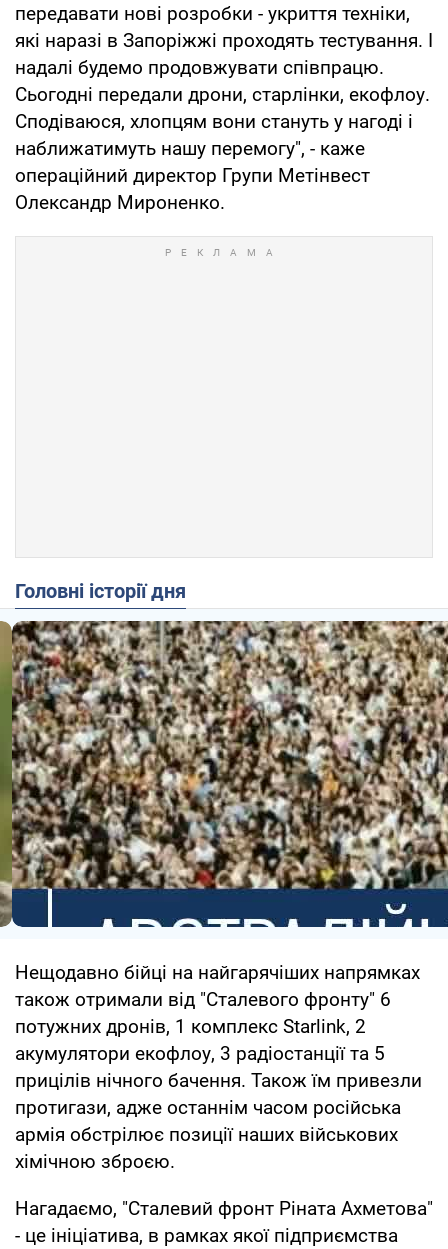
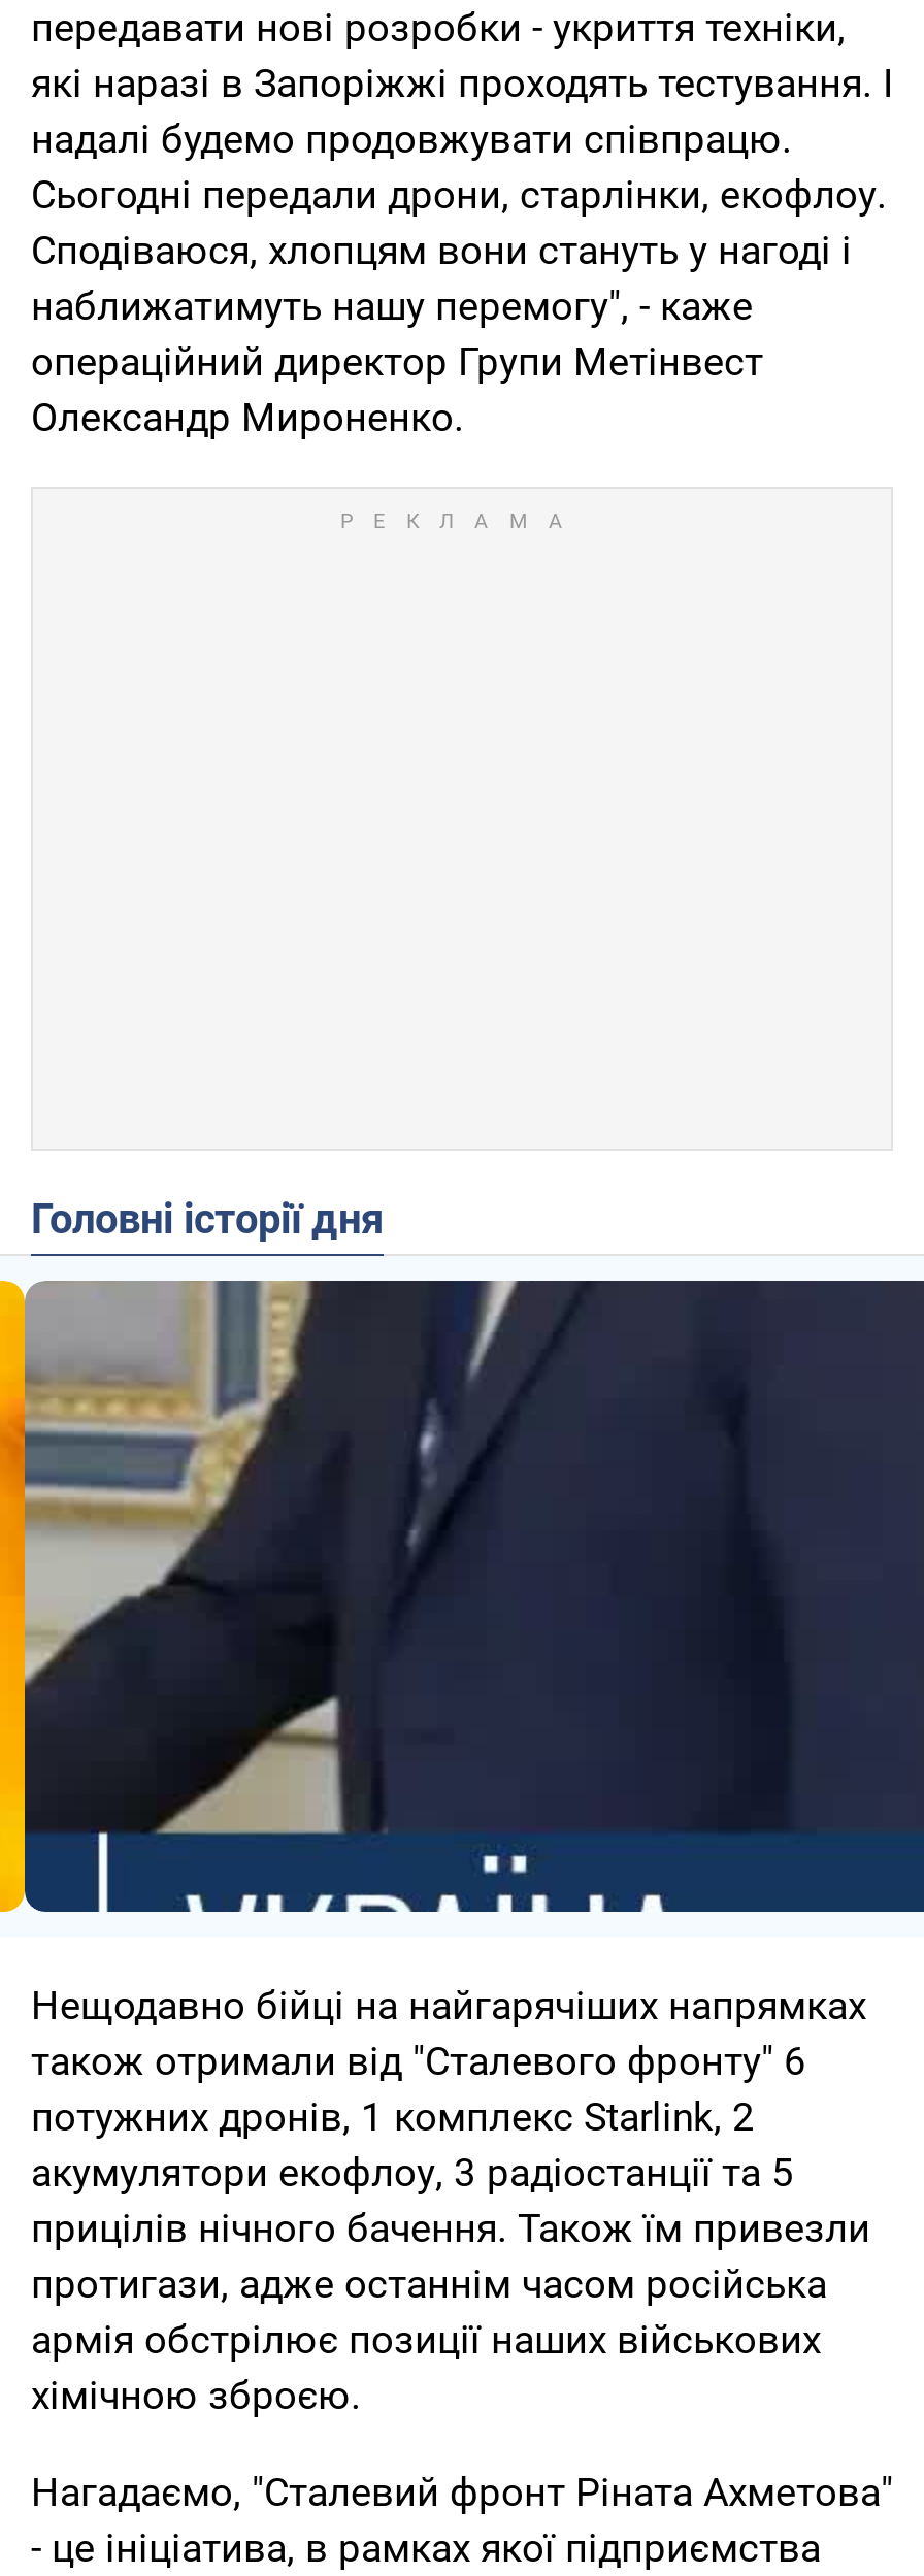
[3,620,445,928] [image] -> [6,1279,918,1914] [image]

